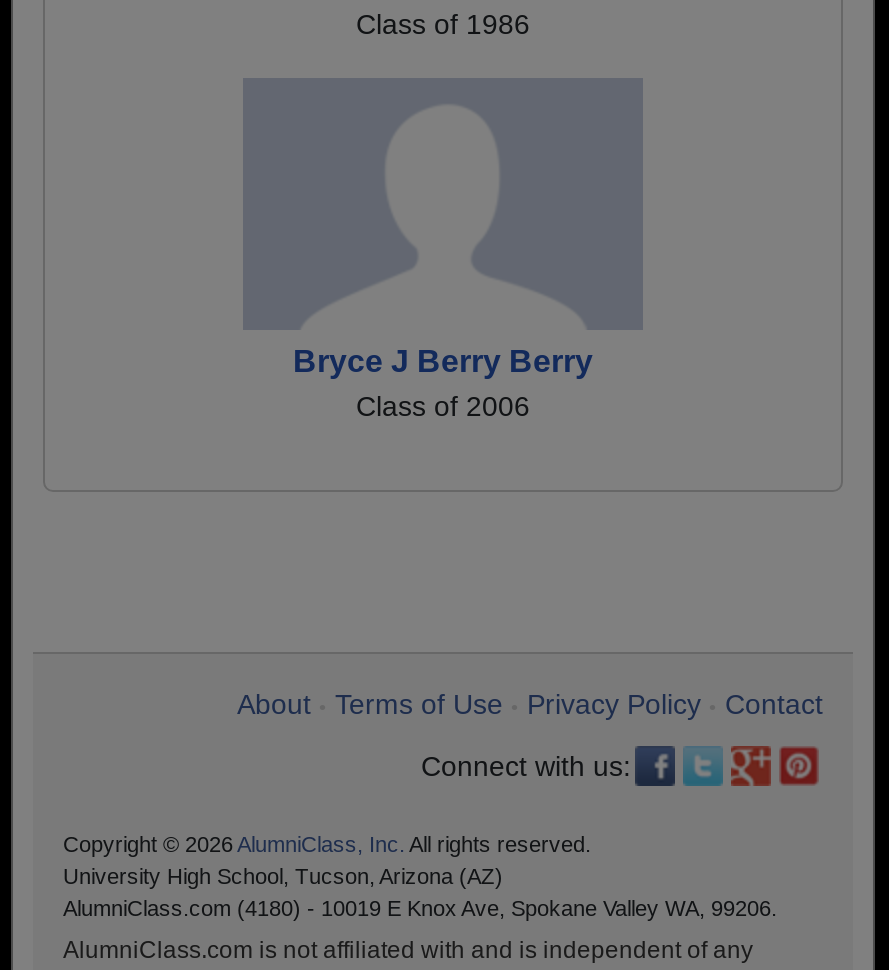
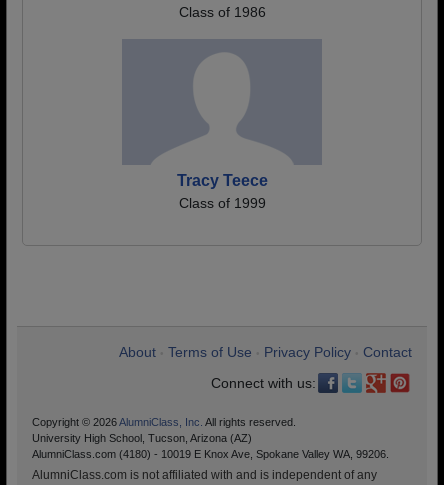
[293,344,593,422] Bryce J Berry Berry | Class of 2006 -> [176,172,267,211] Tracy Teece | Class of 1999

